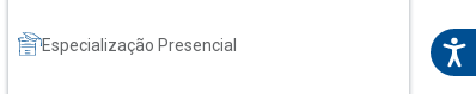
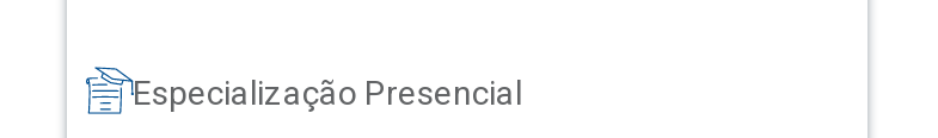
[429,27,472,77] [image] -> none

